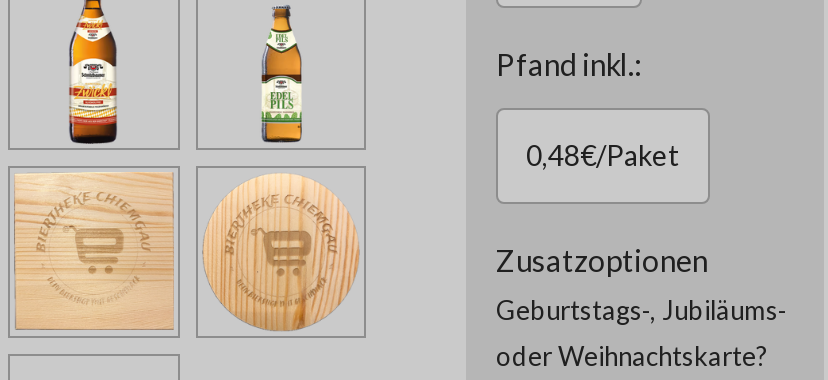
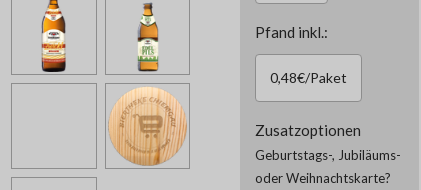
[14,172,174,332] [image] -> none

